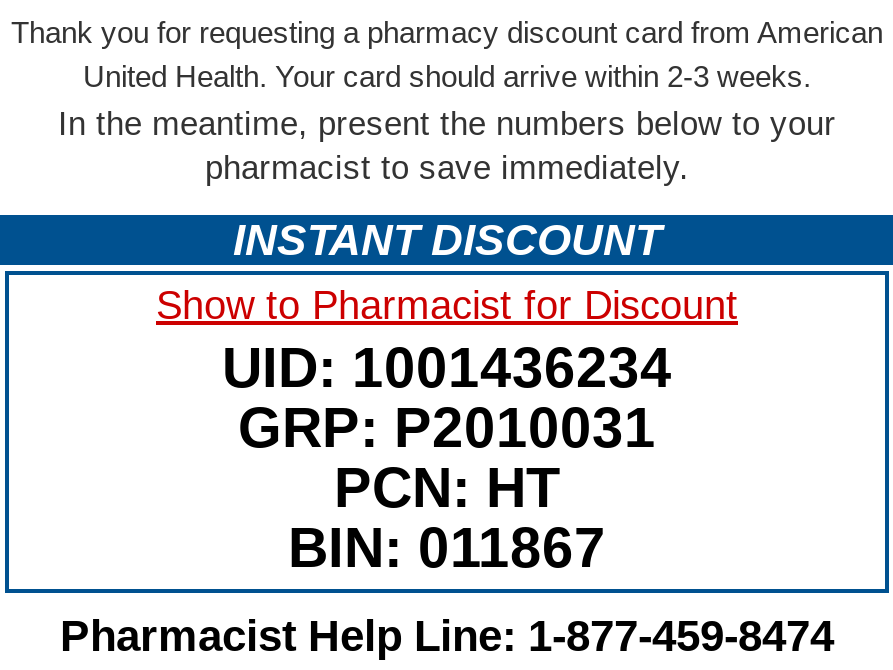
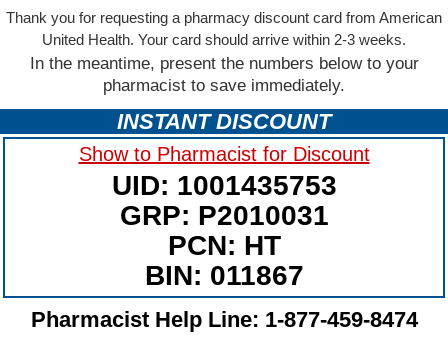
[222,337,672,399] UID: 1001436234 -> [111,170,336,201] UID: 1001435753

